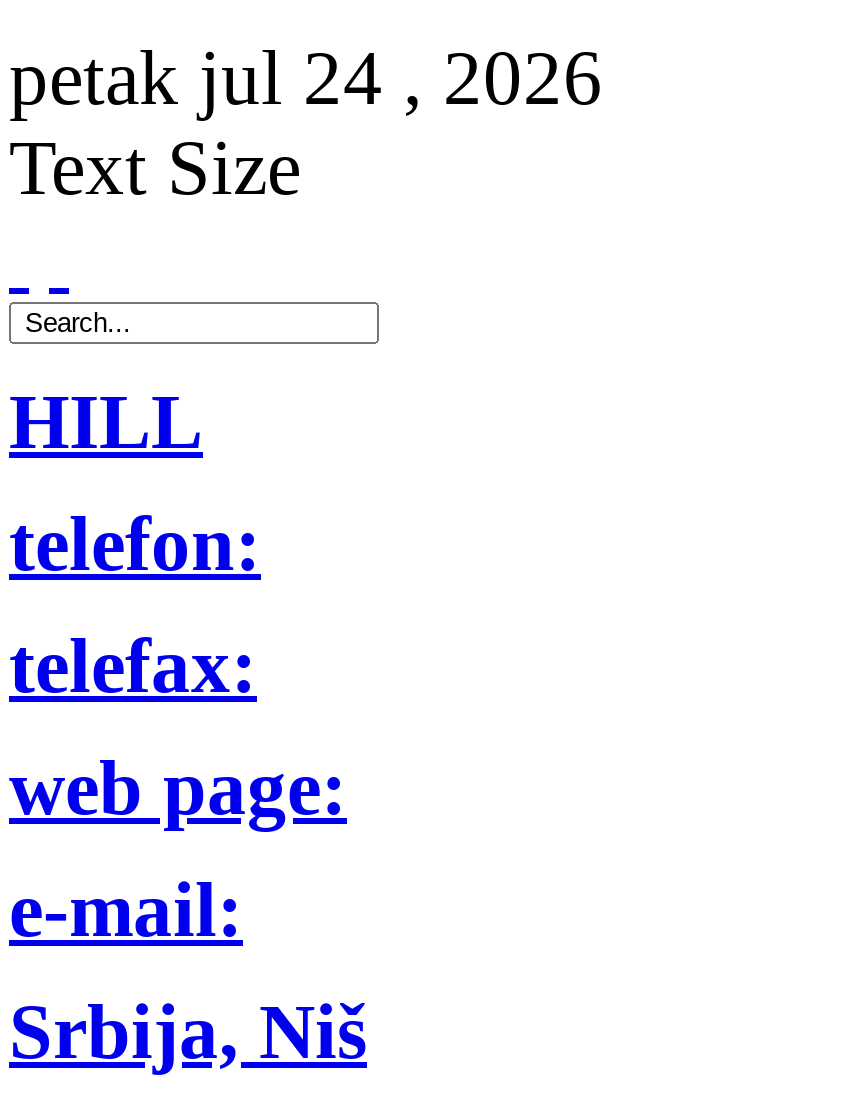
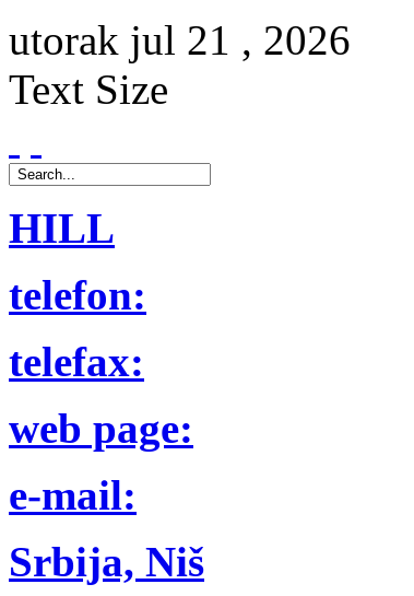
[9,34,603,120] petak jul 24 , 2026 -> [9,16,351,63] utorak jul 21 , 2026

